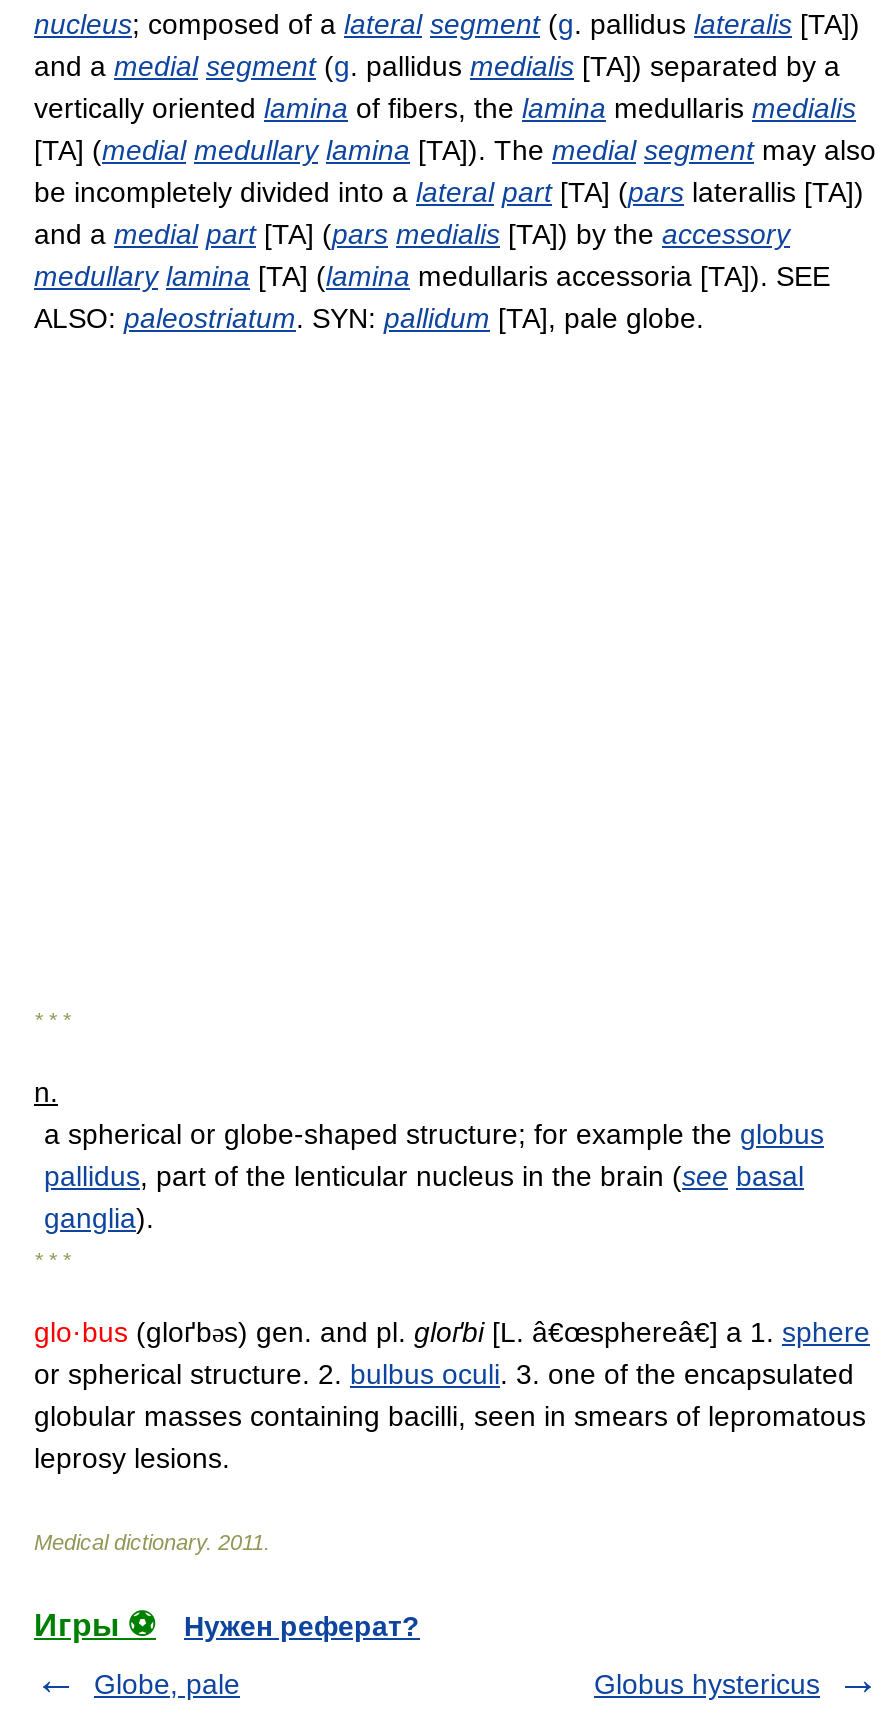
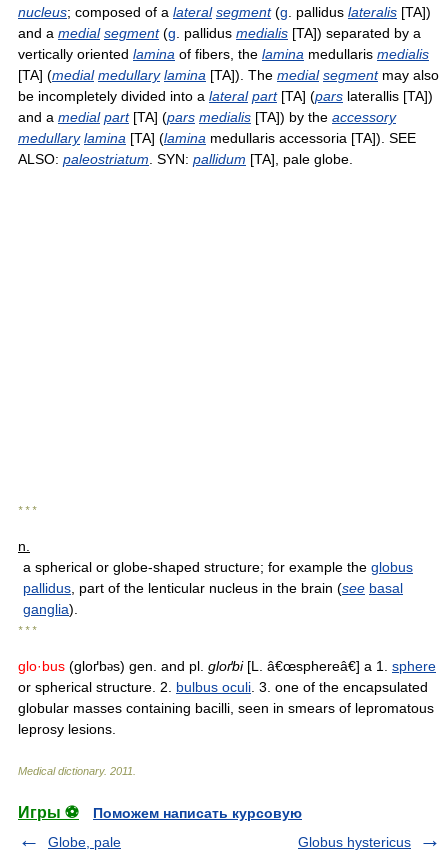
[184,1610,420,1642] Нужен реферат? -> [93,805,302,821] Поможем написать курсовую

